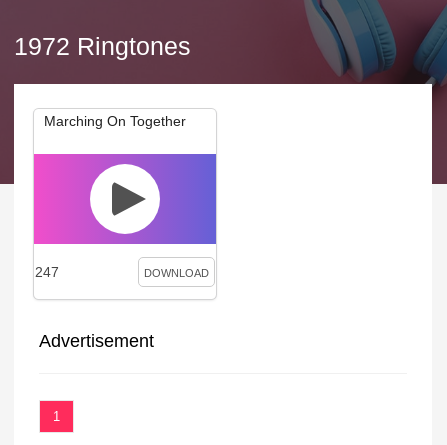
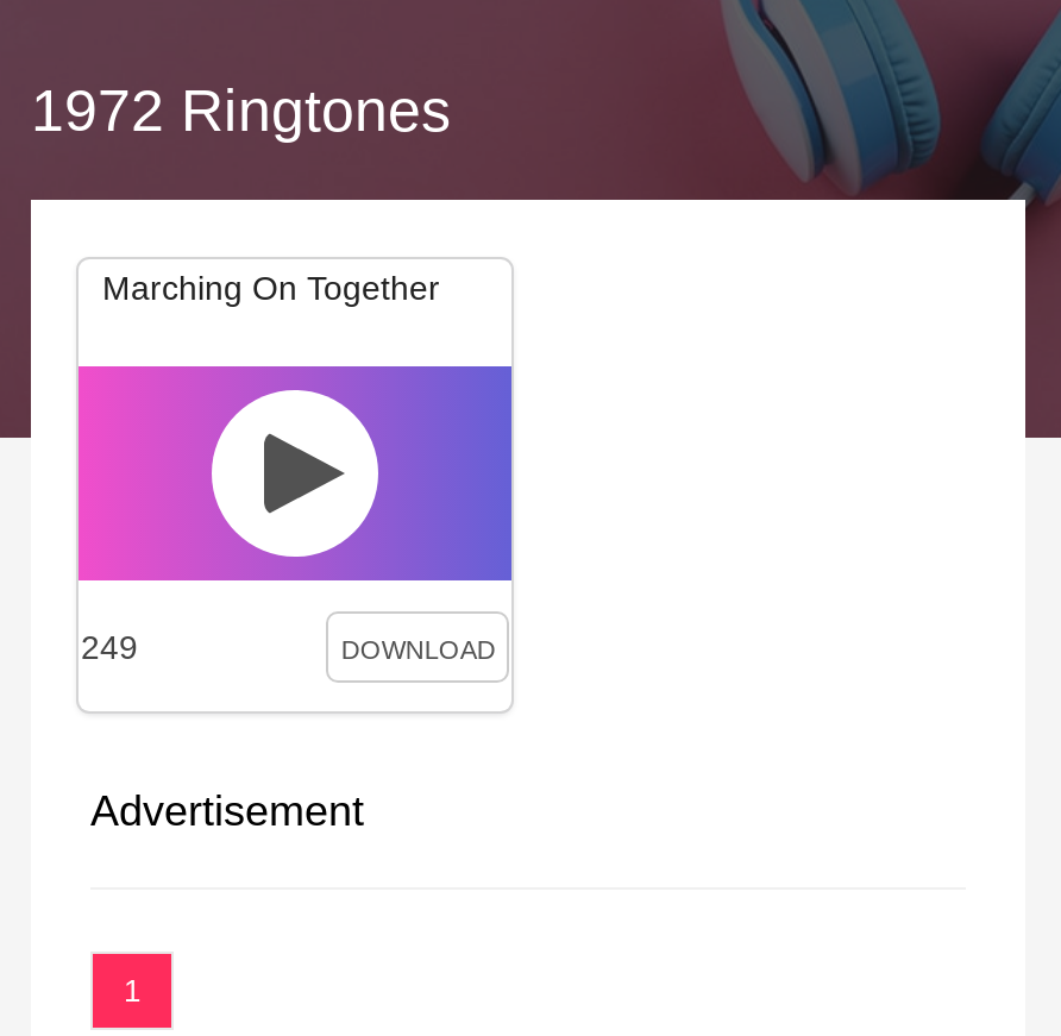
[35,263,59,279] 247 -> [81,627,138,665] 249

